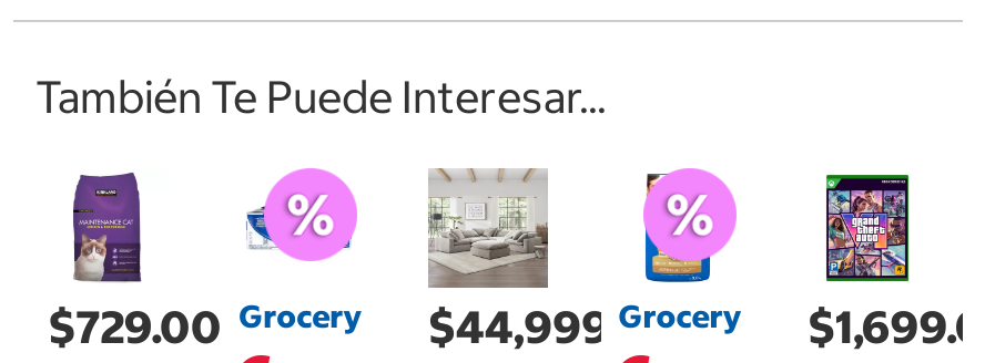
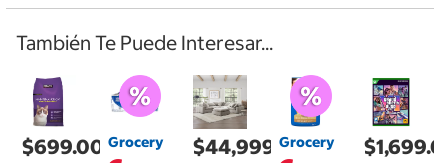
[49,299,222,354] $729.00 -> [22,134,104,159] $699.00

